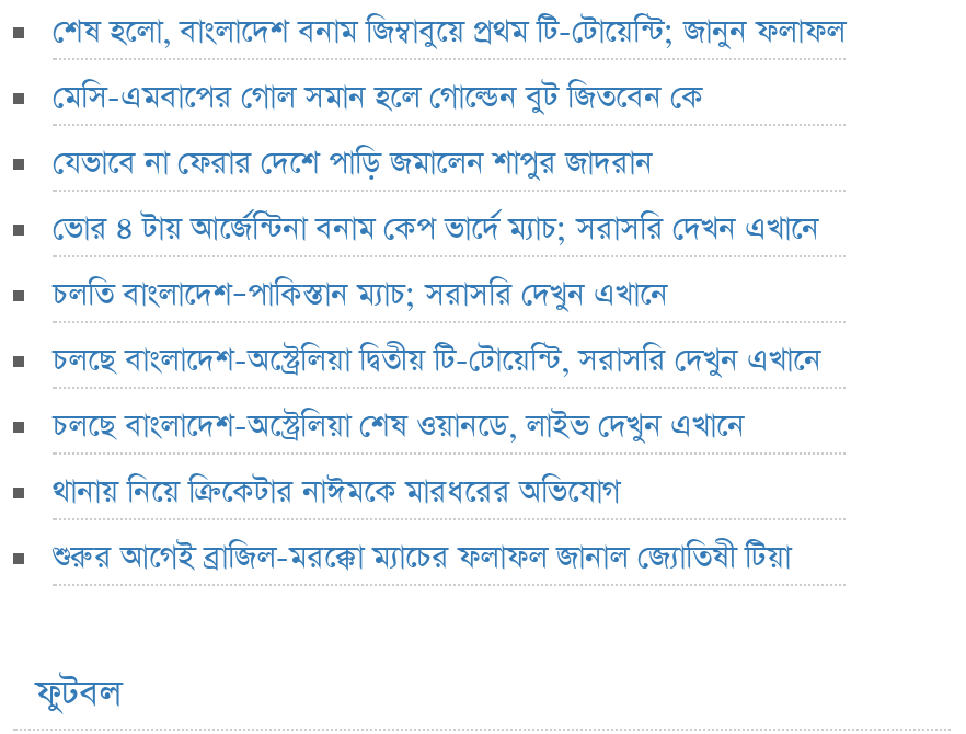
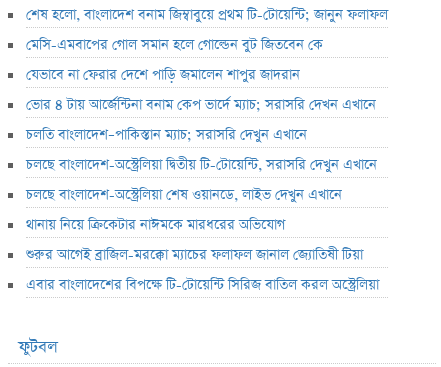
none -> [26,275,379,295] এবার বাংলাদেশের বিপক্ষে টি-টোয়েন্টি সিরিজ বাতিল করল অস্ট্রেলিয়া

